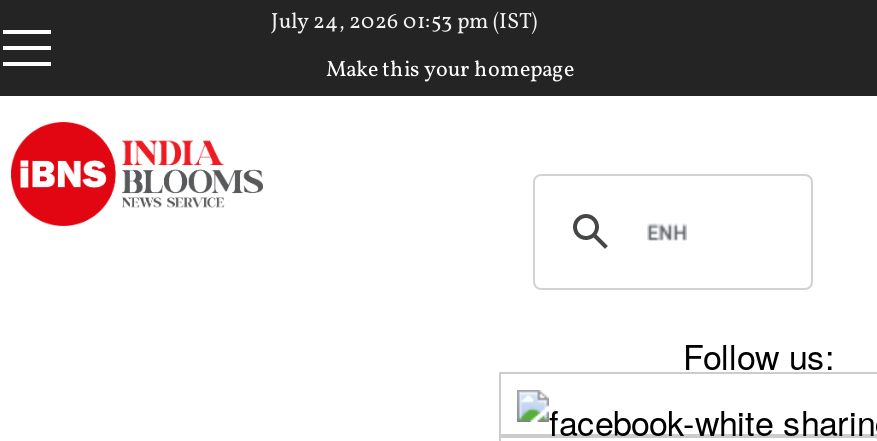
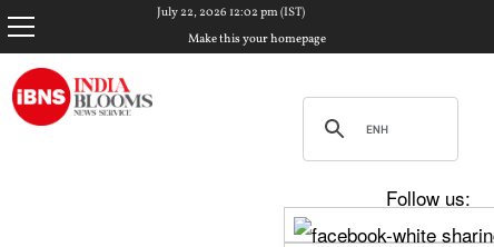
[271,8,537,38] July 24, 2026 01:53 pm (IST) -> [157,4,305,21] July 22, 2026 12:02 pm (IST)

